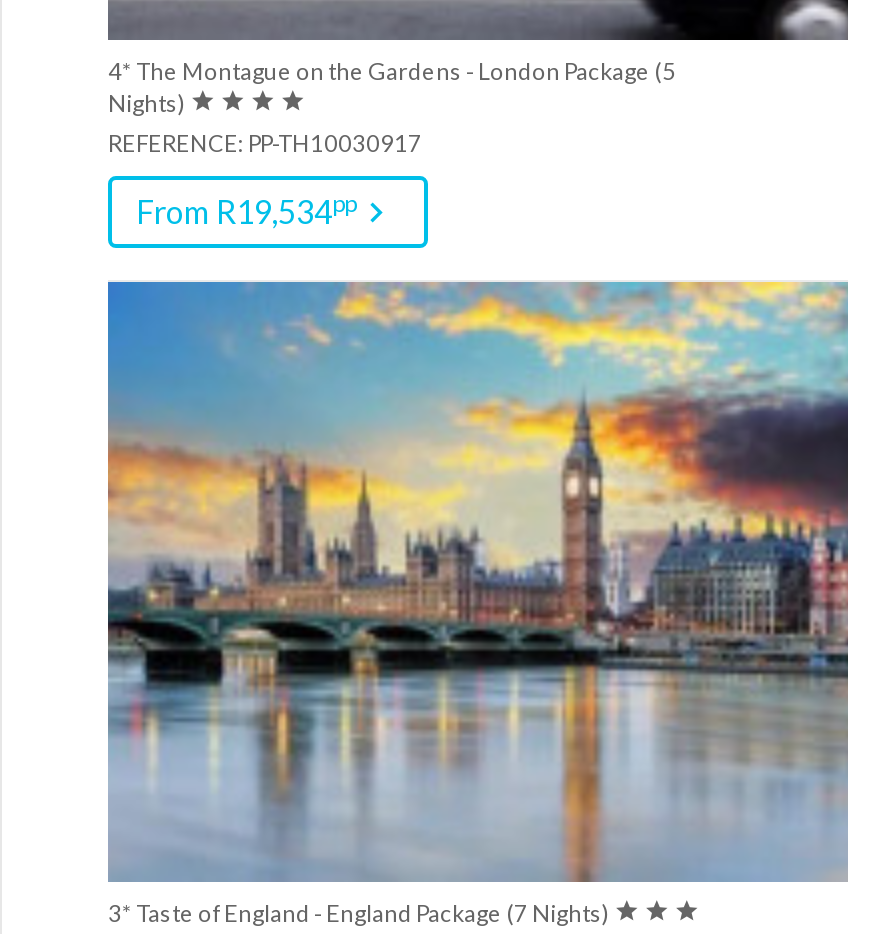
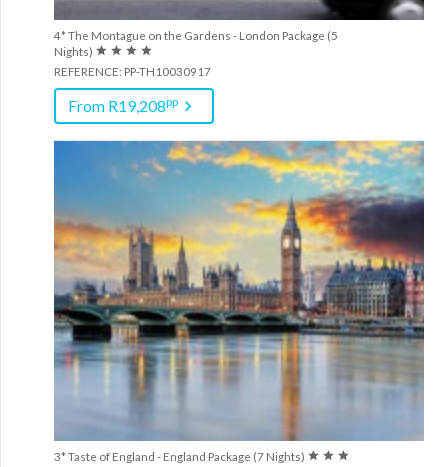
[136,188,356,230] From R19,534pp -> [68,94,178,115] From R19,208pp

